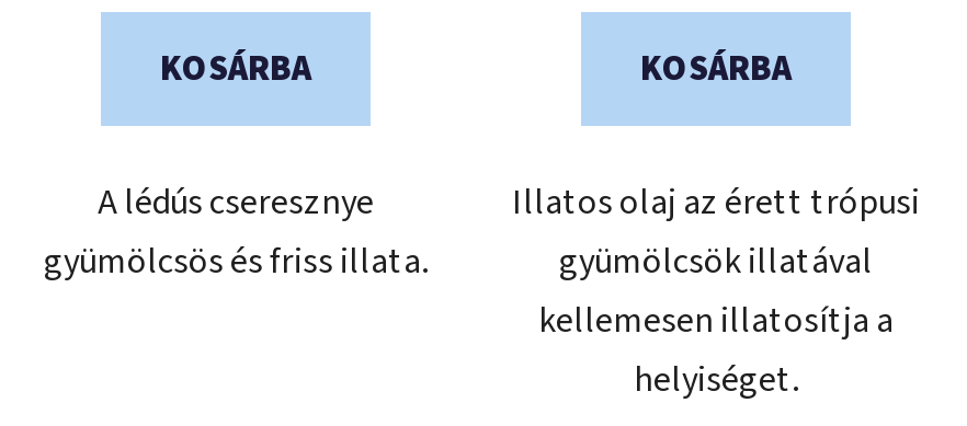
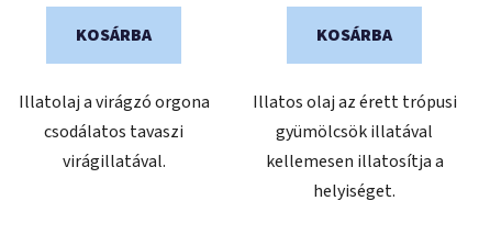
[44,178,428,285] A lédús cseresznye | gyümölcsös és friss illata. -> [18,90,209,174] Illatolaj a virágzó orgona | csodálatos tavaszi | virágillatával.

